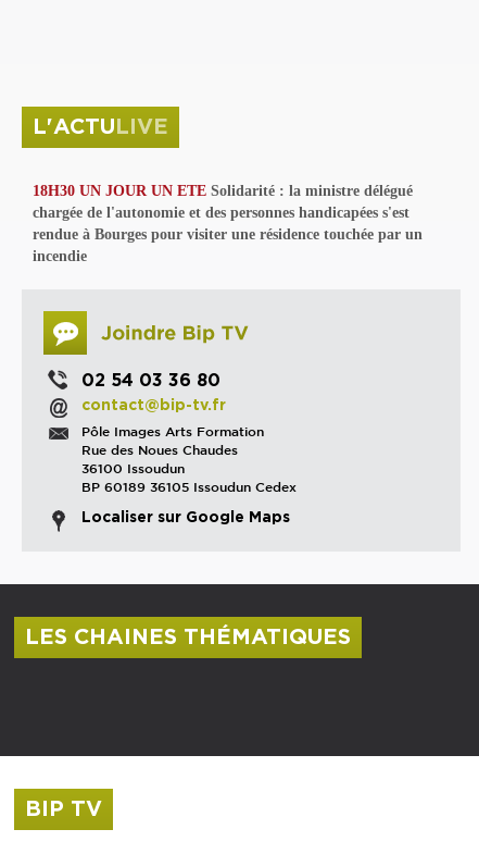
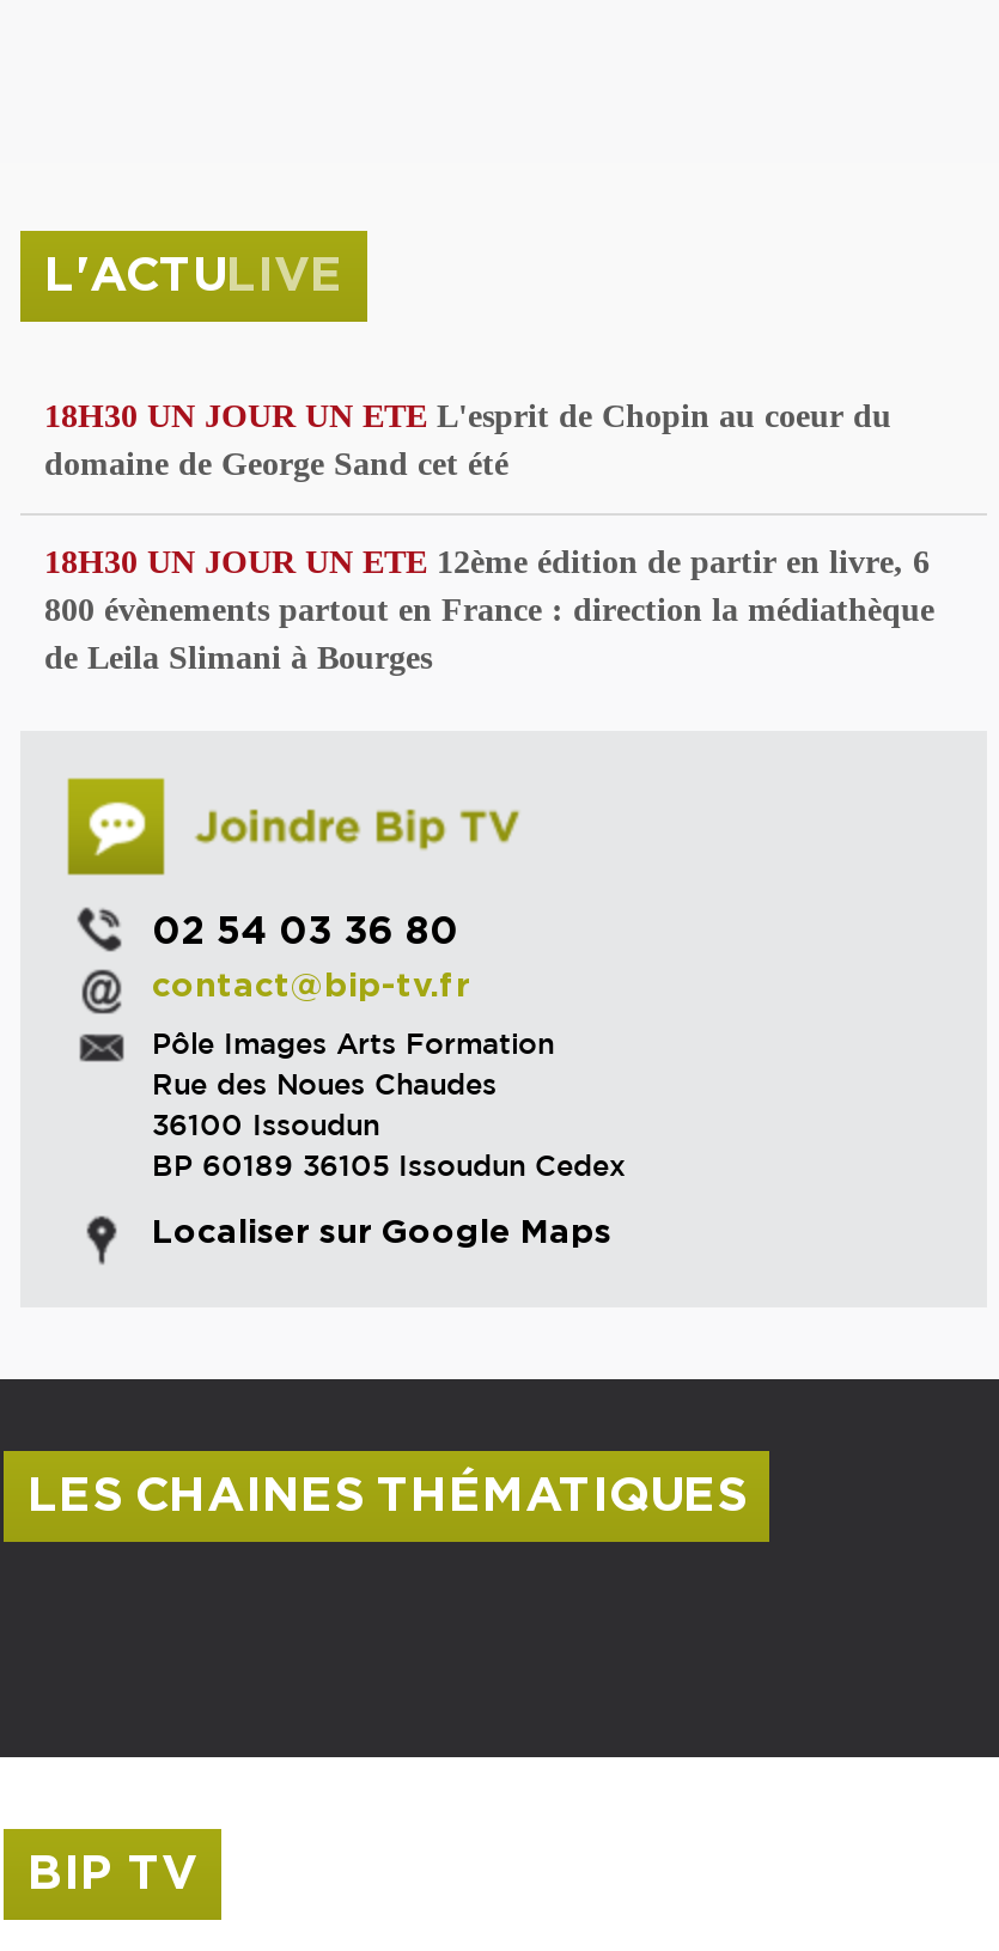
[33,183,423,264] 18H30 UN JOUR UN ETE Solidarité : la ministre délégué | chargée de l'autonomie et des personnes handicapées s'est | rendue à Bourges pour visiter une résidence touchée par un | incendie -> [44,398,934,676] 18H30 UN JOUR UN ETE L'esprit de Chopin au coeur du | domaine de George Sand cet été | 18H30 UN JOUR UN ETE 12ème édition de partir en livre, 6 | 800 évènements partout en France : direction la médiathèque | de Leila Slimani à Bourges

